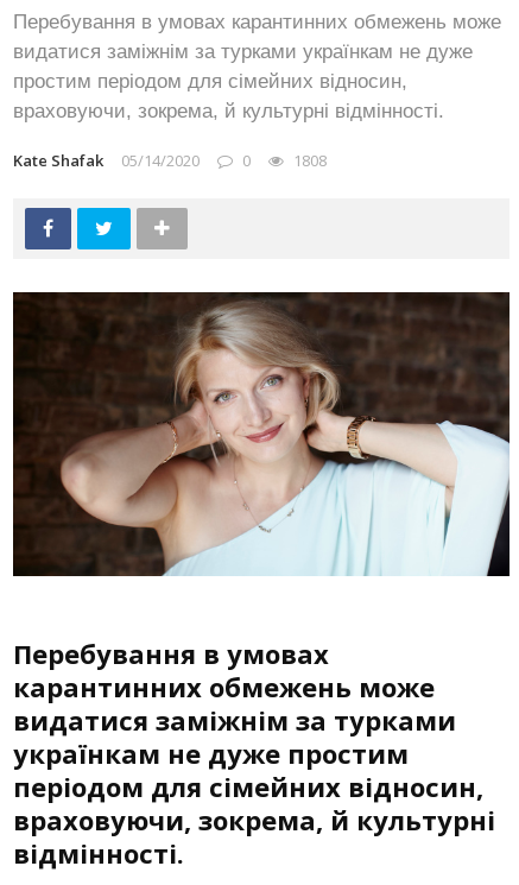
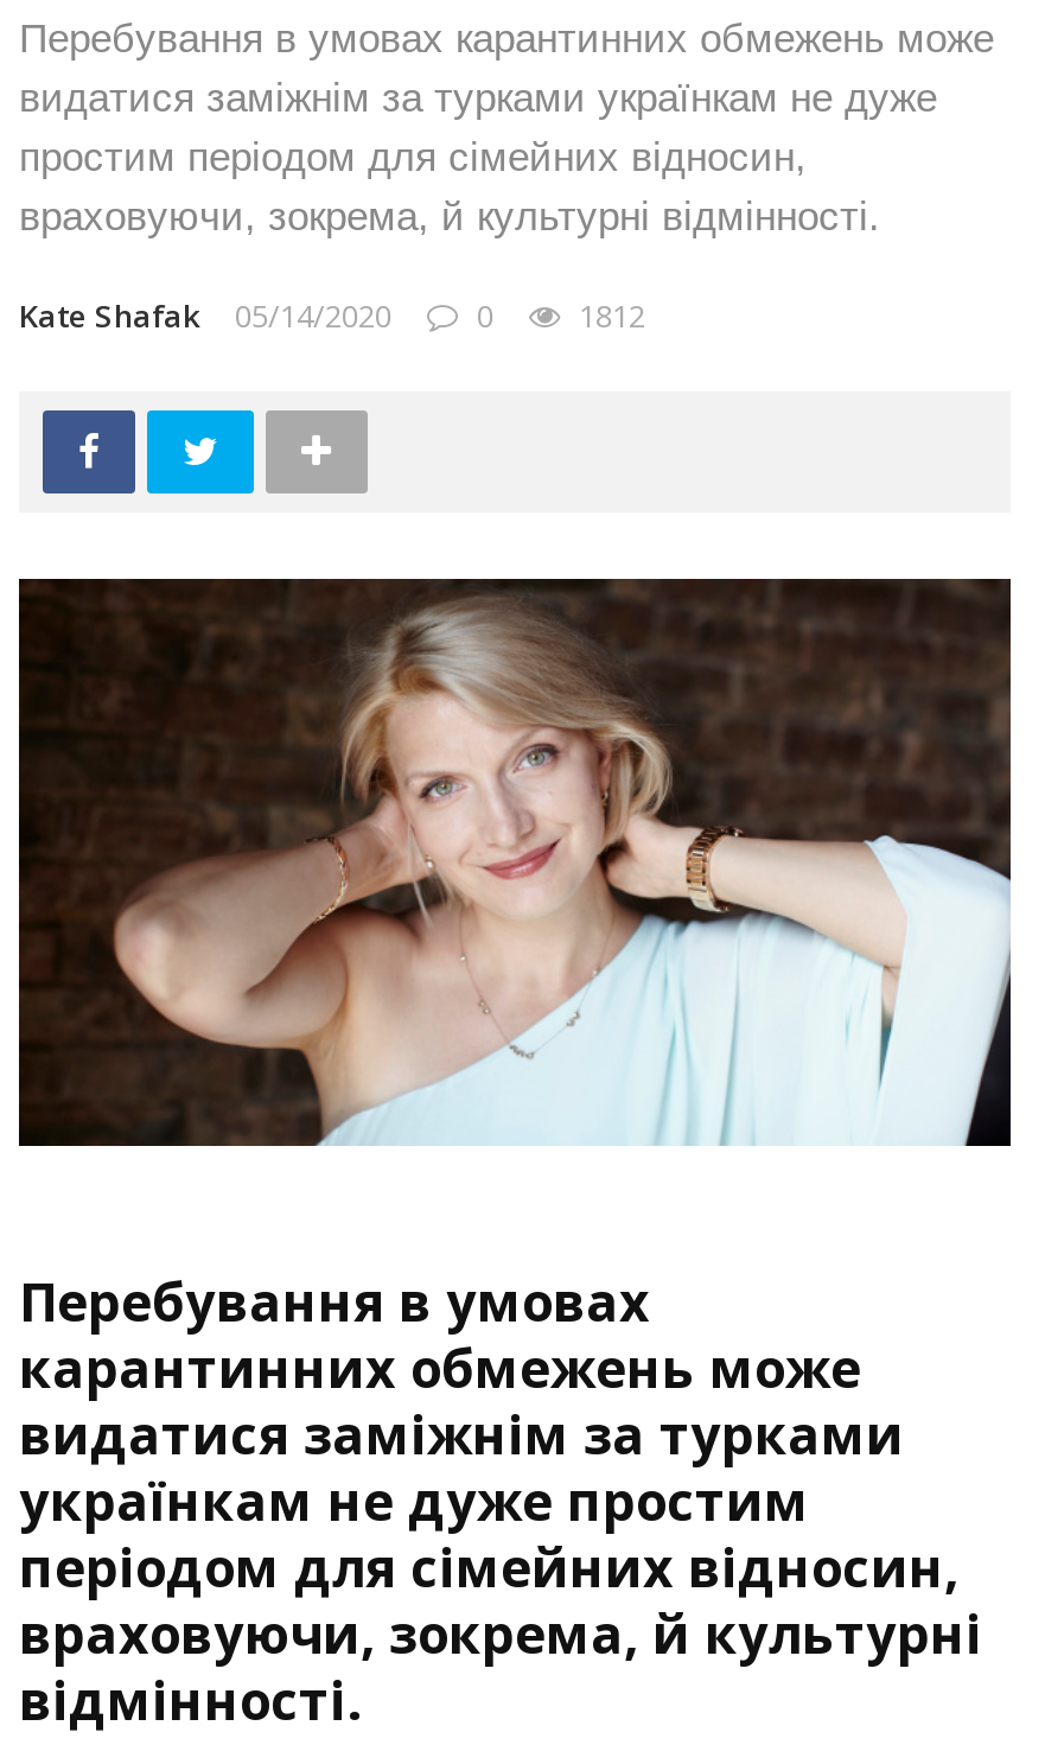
[13,150,327,171] Kate Shafak 05/14/2020 0 1808 -> [19,294,645,337] Kate Shafak 05/14/2020 0 1812

